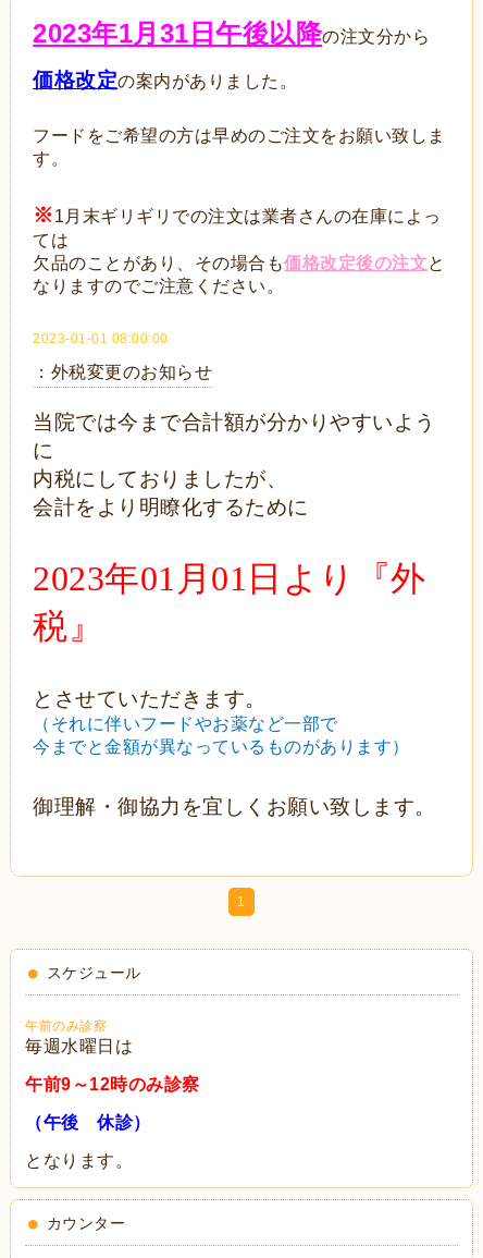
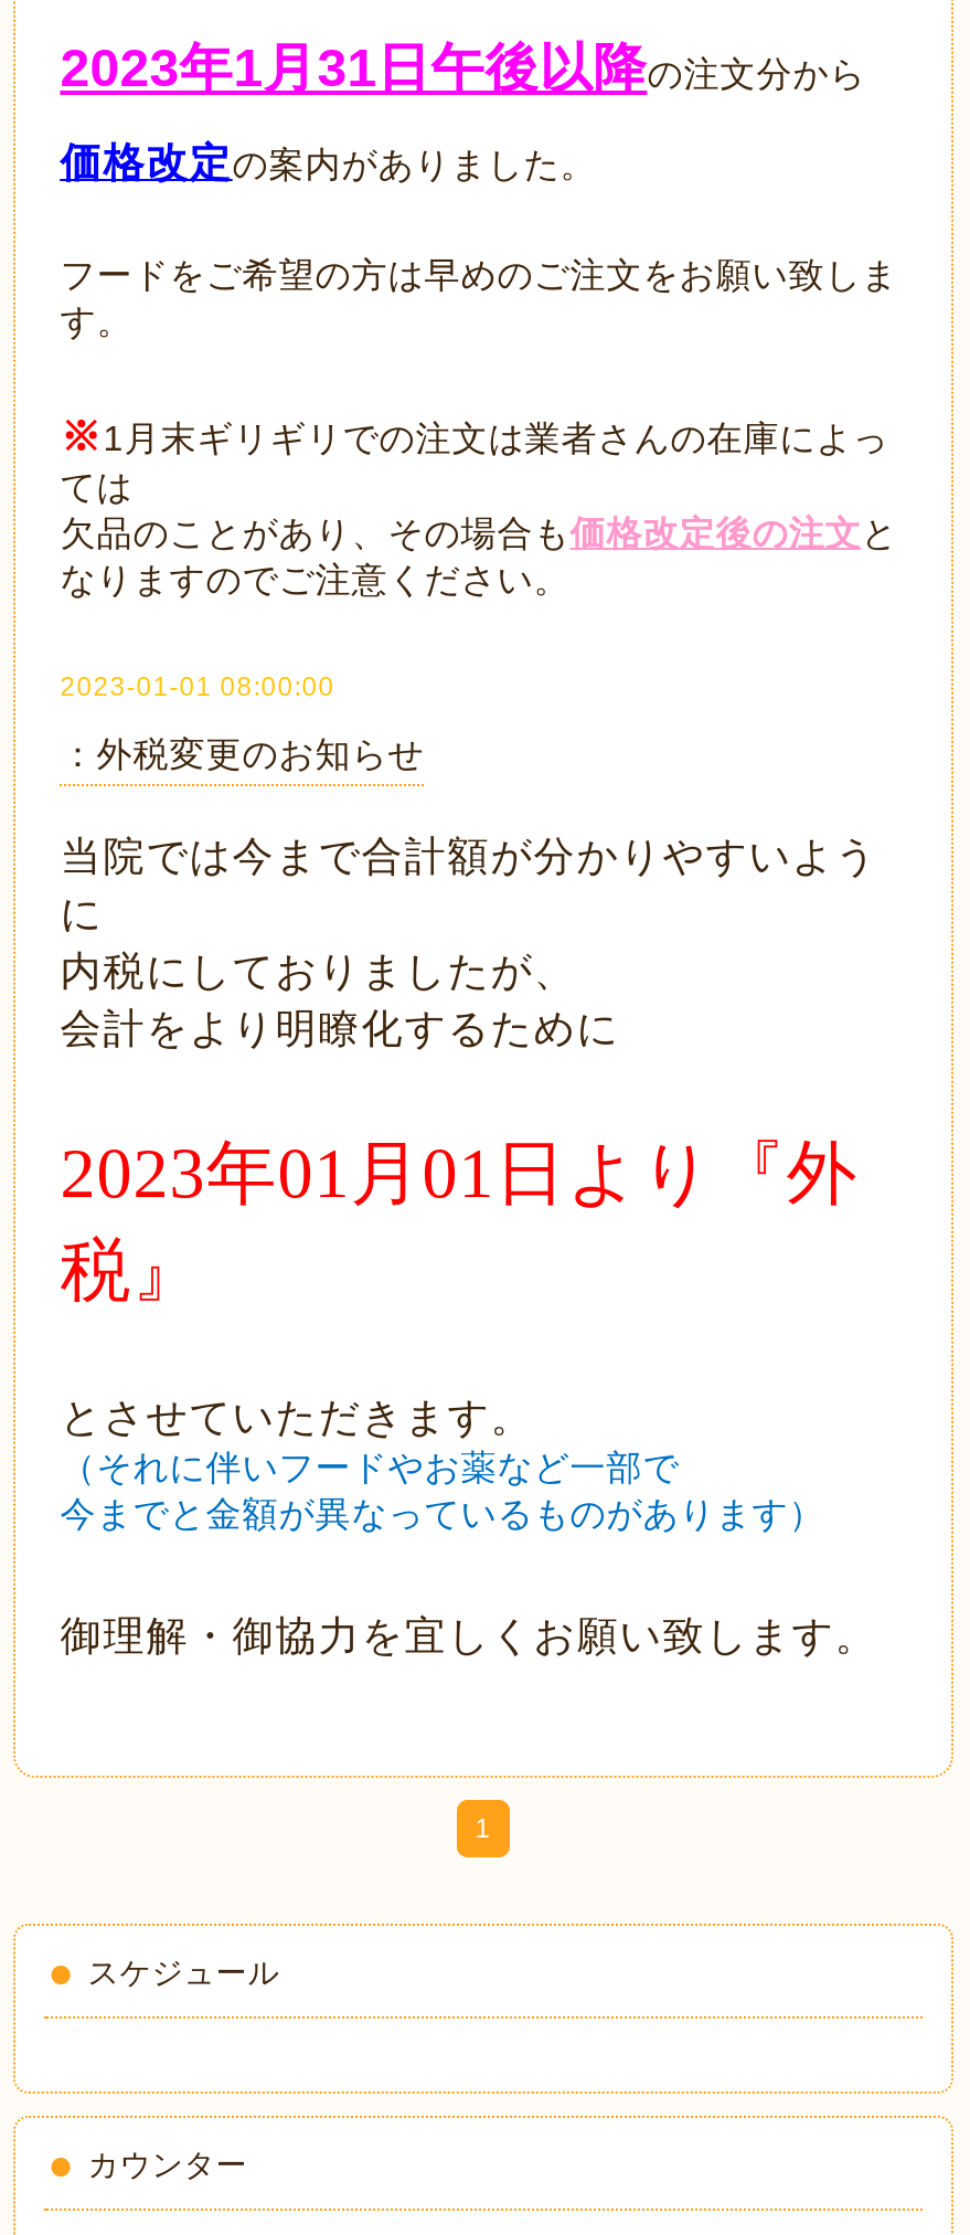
[25,1018,200,1170] 午前のみ診察 | 毎週水曜日は | 午前9～12時のみ診察 | （午後 休診） | となります。 -> none

